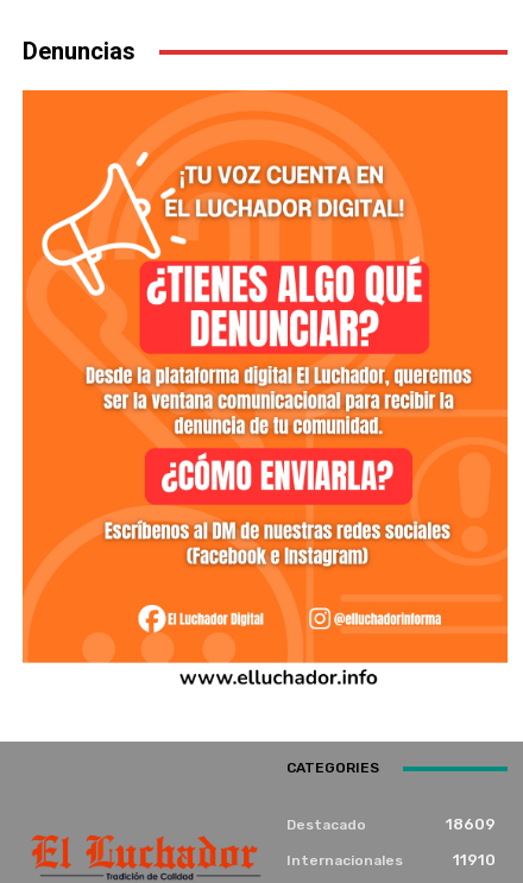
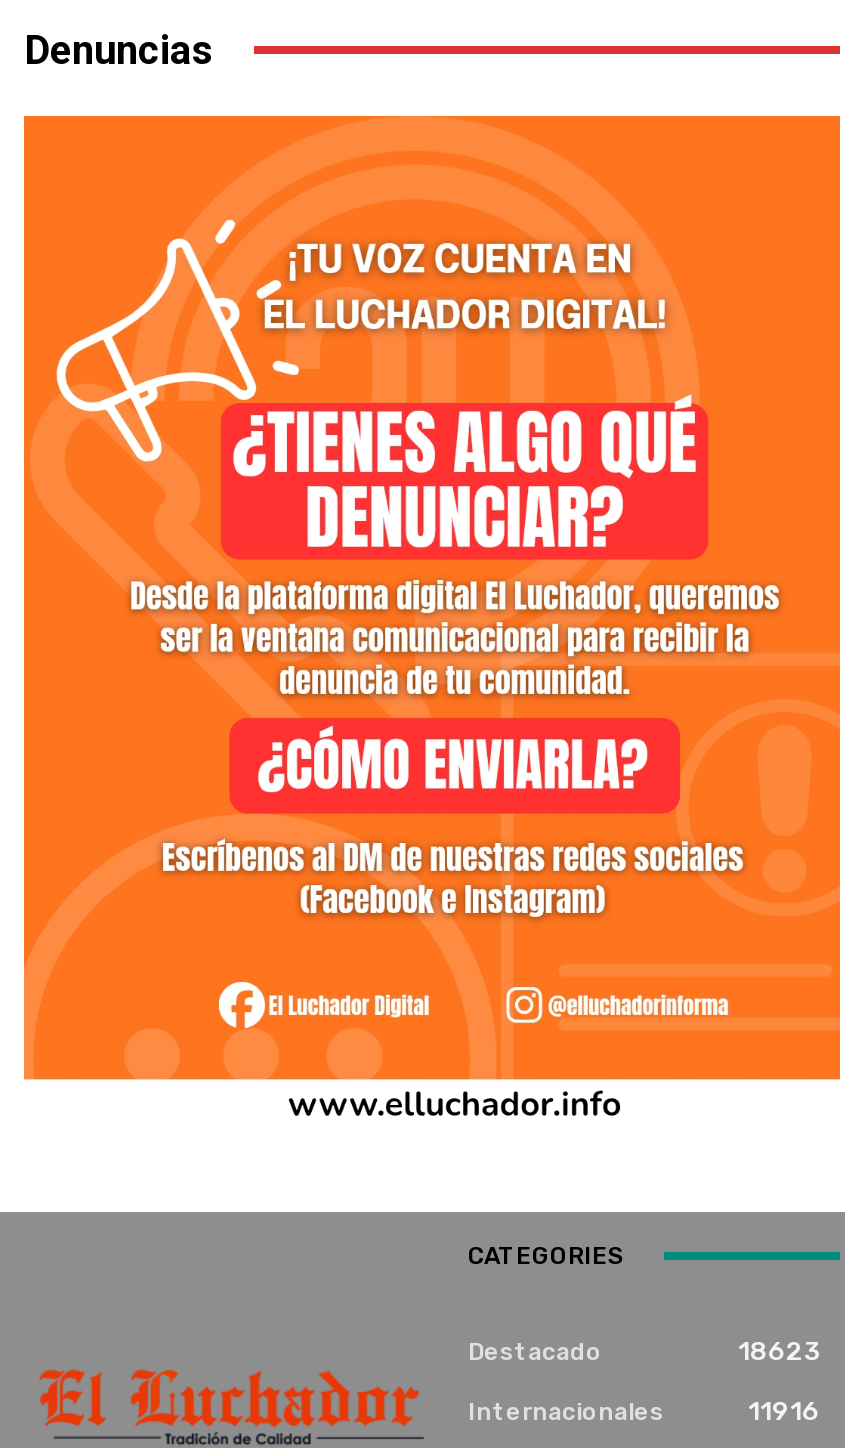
[446,815,496,833] 18609 -> [738,1335,820,1365] 18623
[453,851,496,869] 11910 -> [748,1395,820,1425] 11916

